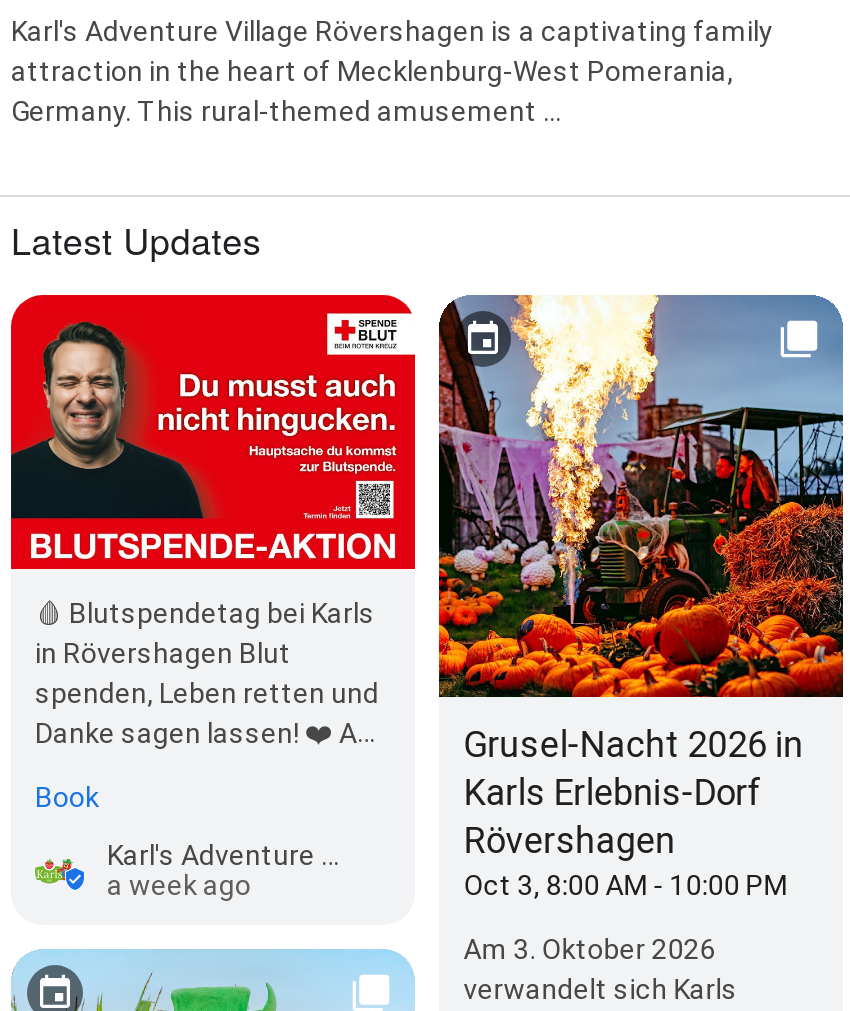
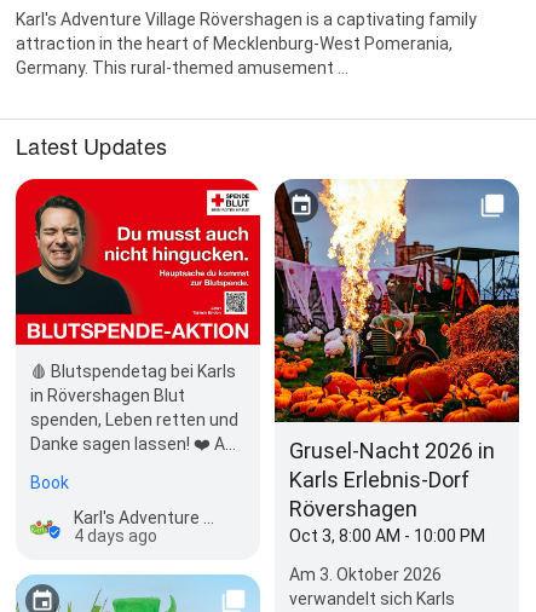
[107,868,251,900] a week ago -> [74,526,157,545] 4 days ago

